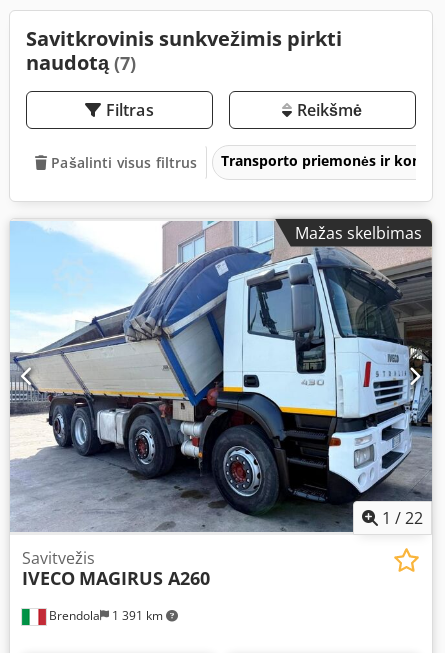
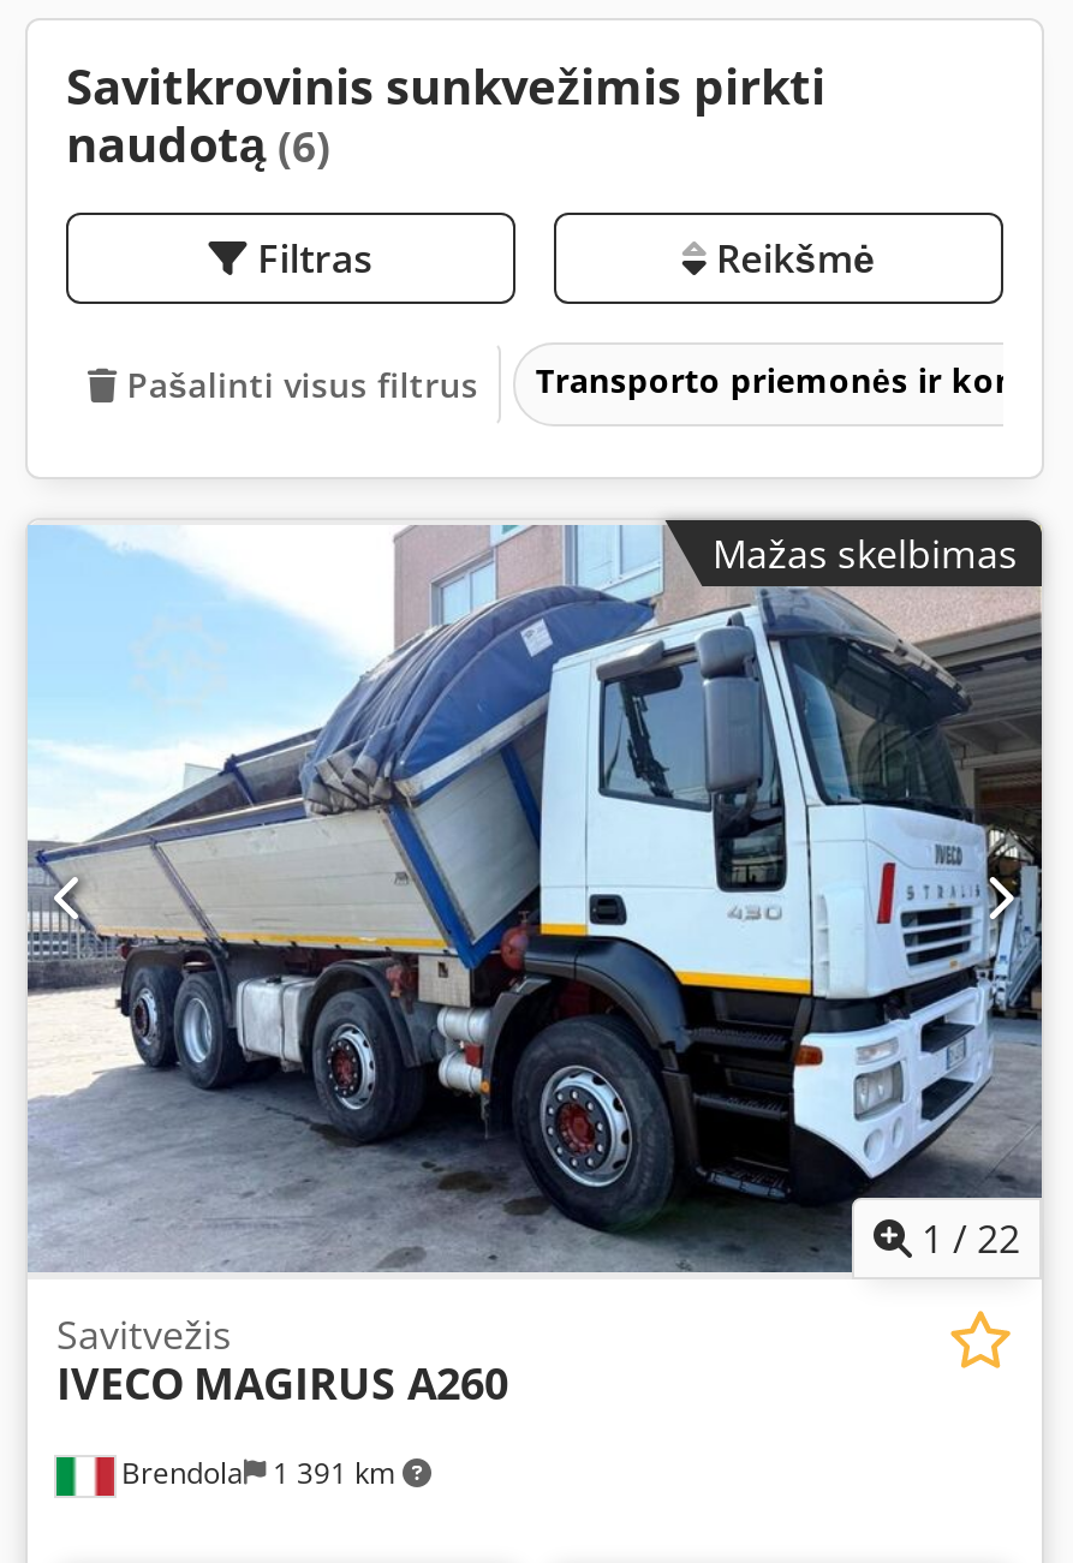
[26,49,136,76] naudotą (7) -> [66,112,330,177] naudotą (6)

